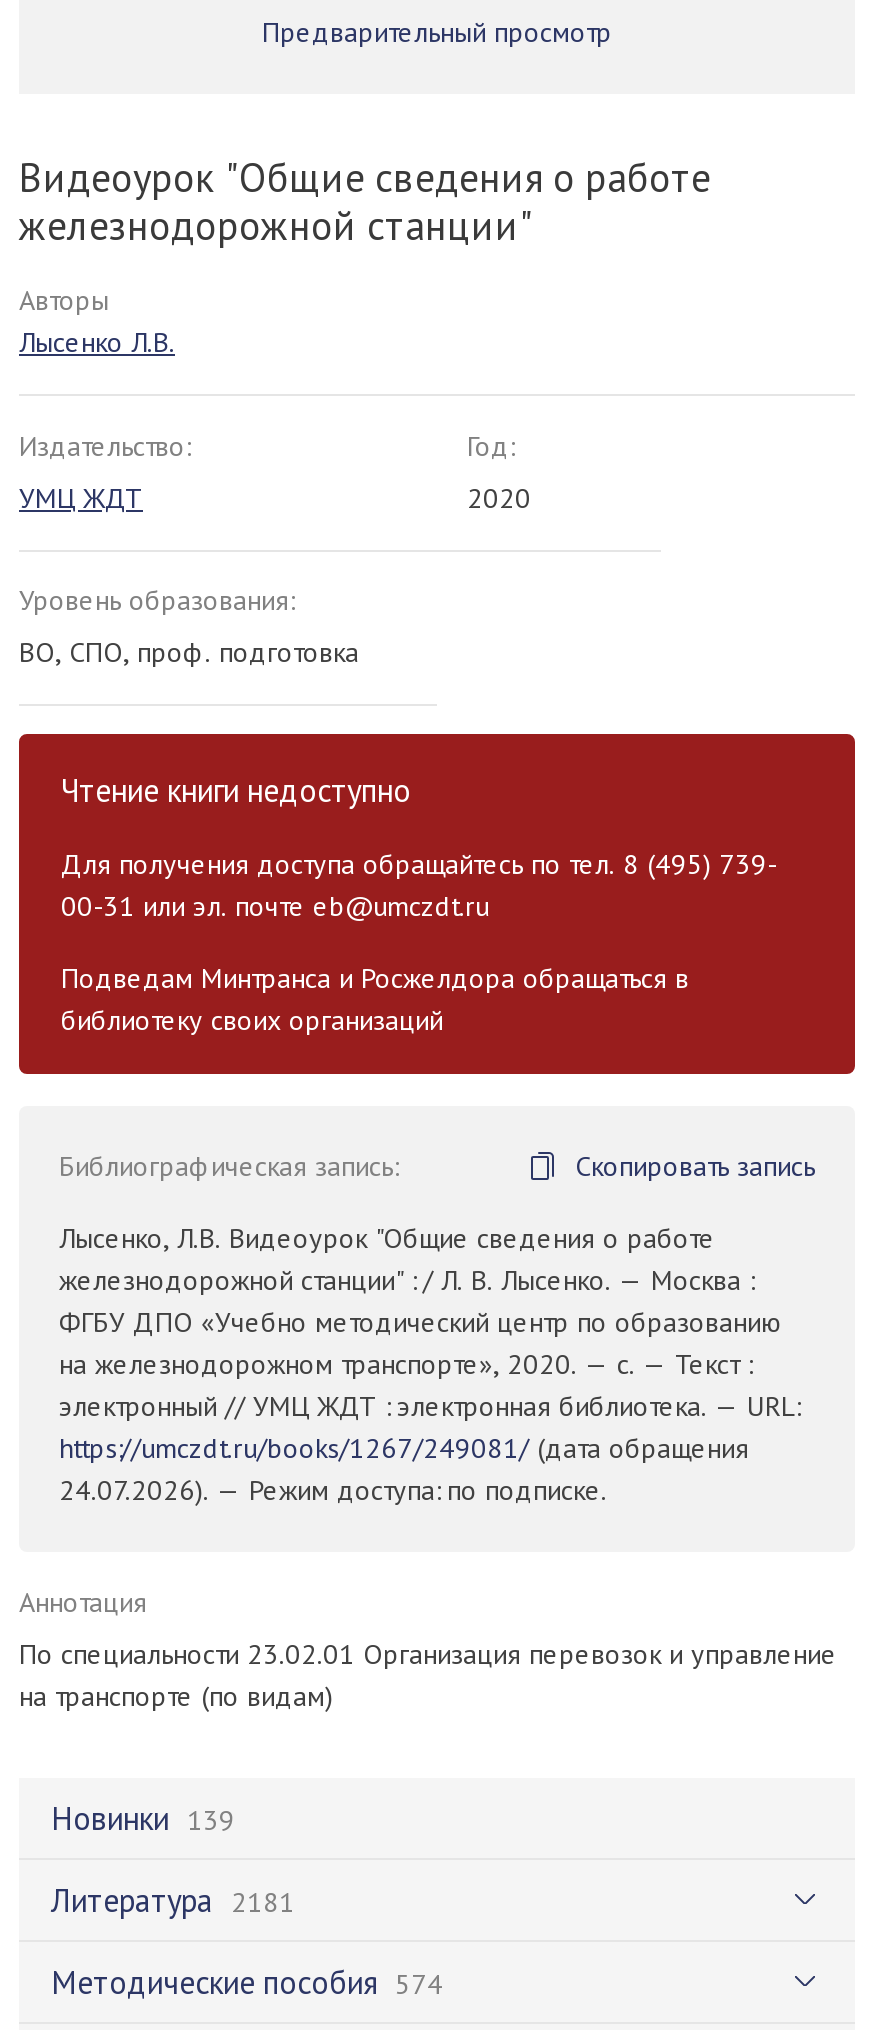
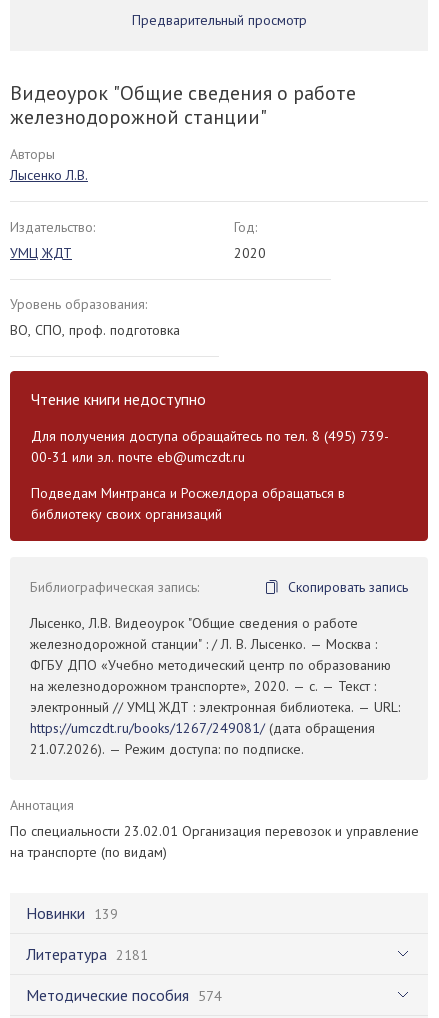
[59,1472,607,1508] 24.07.2026). — Режим доступа: по подписке. -> [30,740,304,758] 21.07.2026). — Режим доступа: по подписке.

